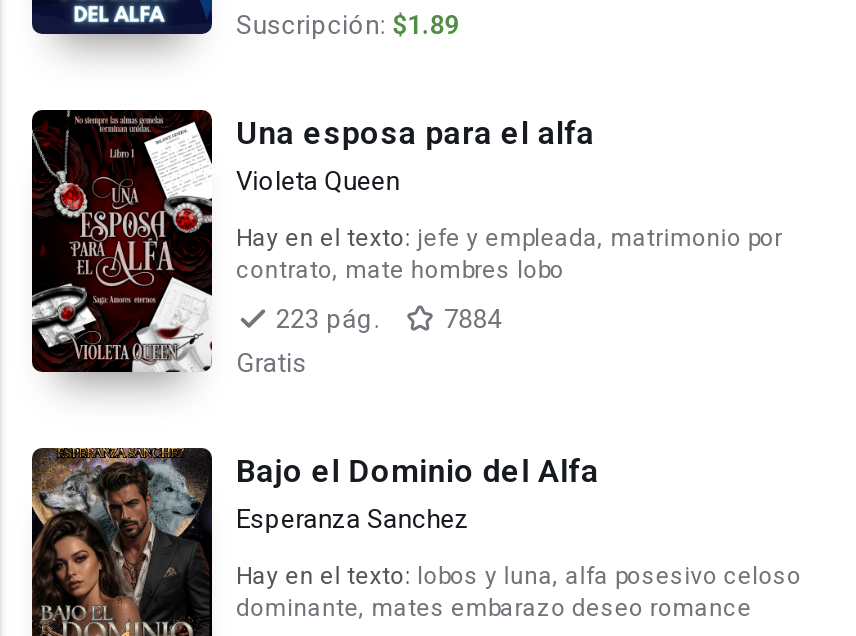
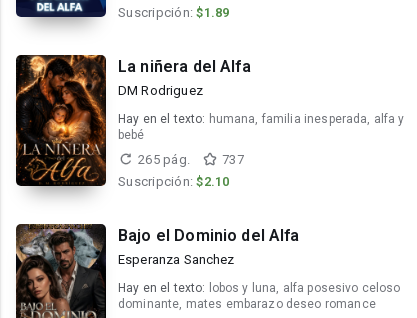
[30,108,595,372] [image] | Una esposa para el alfa | Violeta Queen -> [15,54,251,187] [image] | La niñera del Alfa | DM Rodriguez
[236,224,782,284] Hay en el texto: jefe y empleada, matrimonio por | contrato, mate hombres lobo -> [118,112,405,142] Hay en el texto: humana, familia inesperada, alfa y | bebé
[276,304,502,334] 223 pág. | 7884 -> [138,152,244,167] 265 pág. | 737
[236,348,307,378] Gratis -> [118,174,229,189] Suscripción: $2.10

